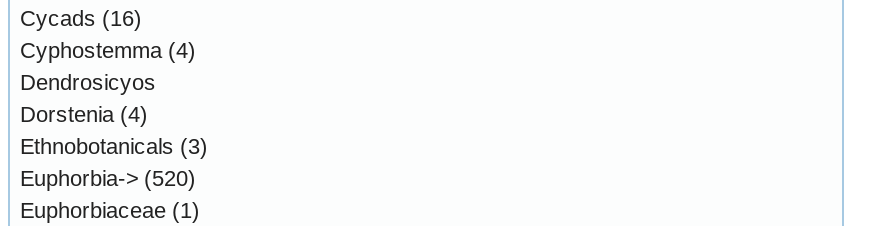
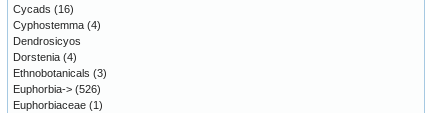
[20,167,196,191] Euphorbia-> (520) -> [13,83,101,95] Euphorbia-> (526)

